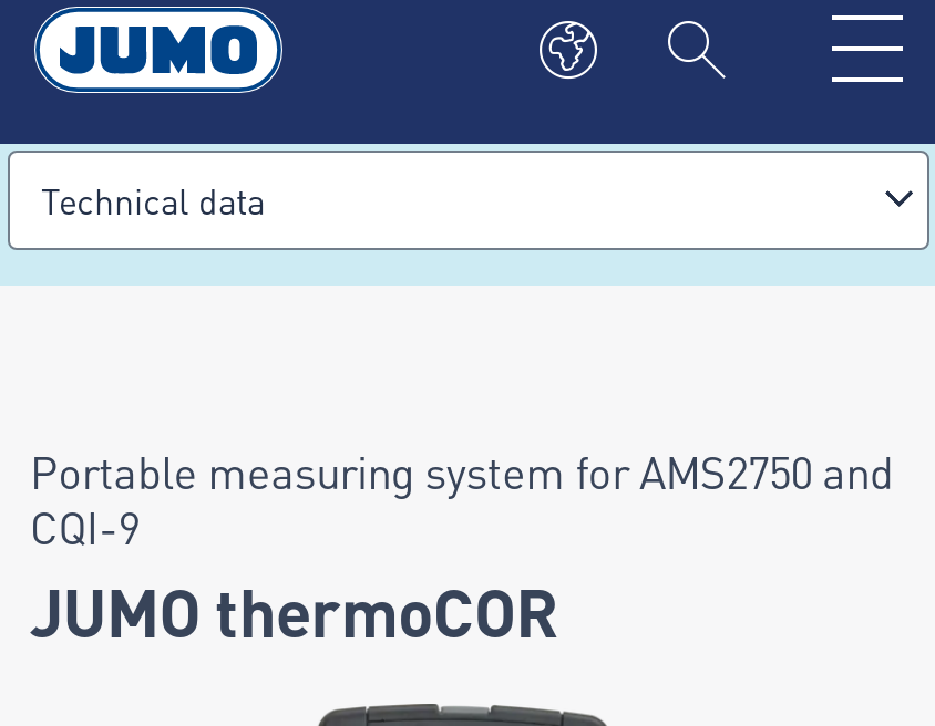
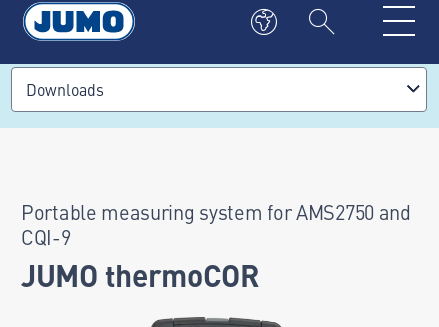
[41,175,265,224] Technical data -> [26,78,104,100] Downloads

